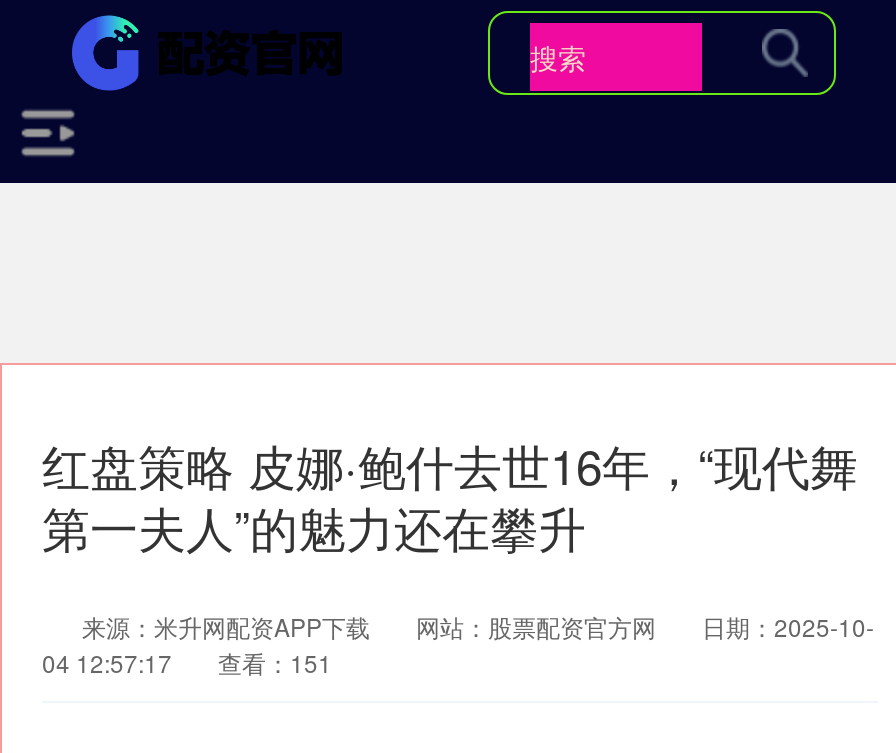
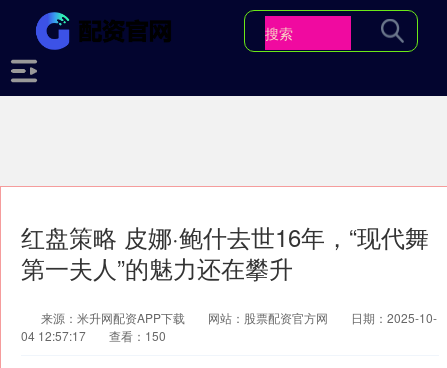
[42,645,332,679] 04 12:57:17 查看：151 -> [21,327,166,344] 04 12:57:17 查看：150

